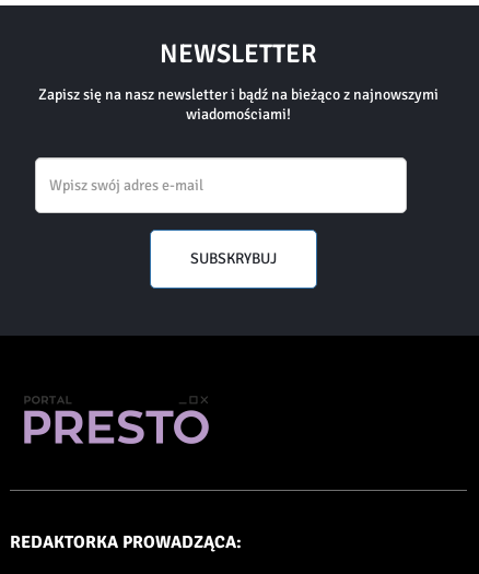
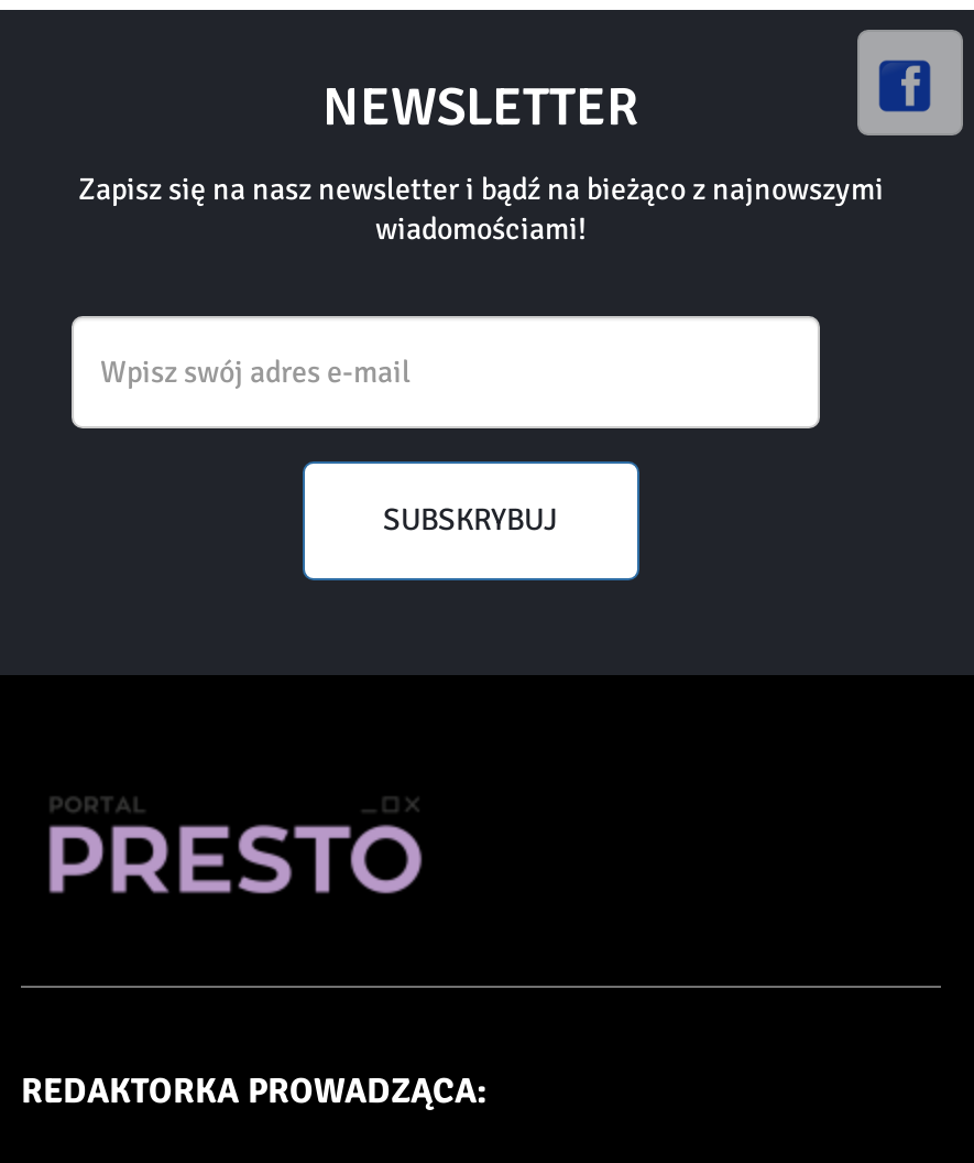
none -> [855,28,965,138] [image]

